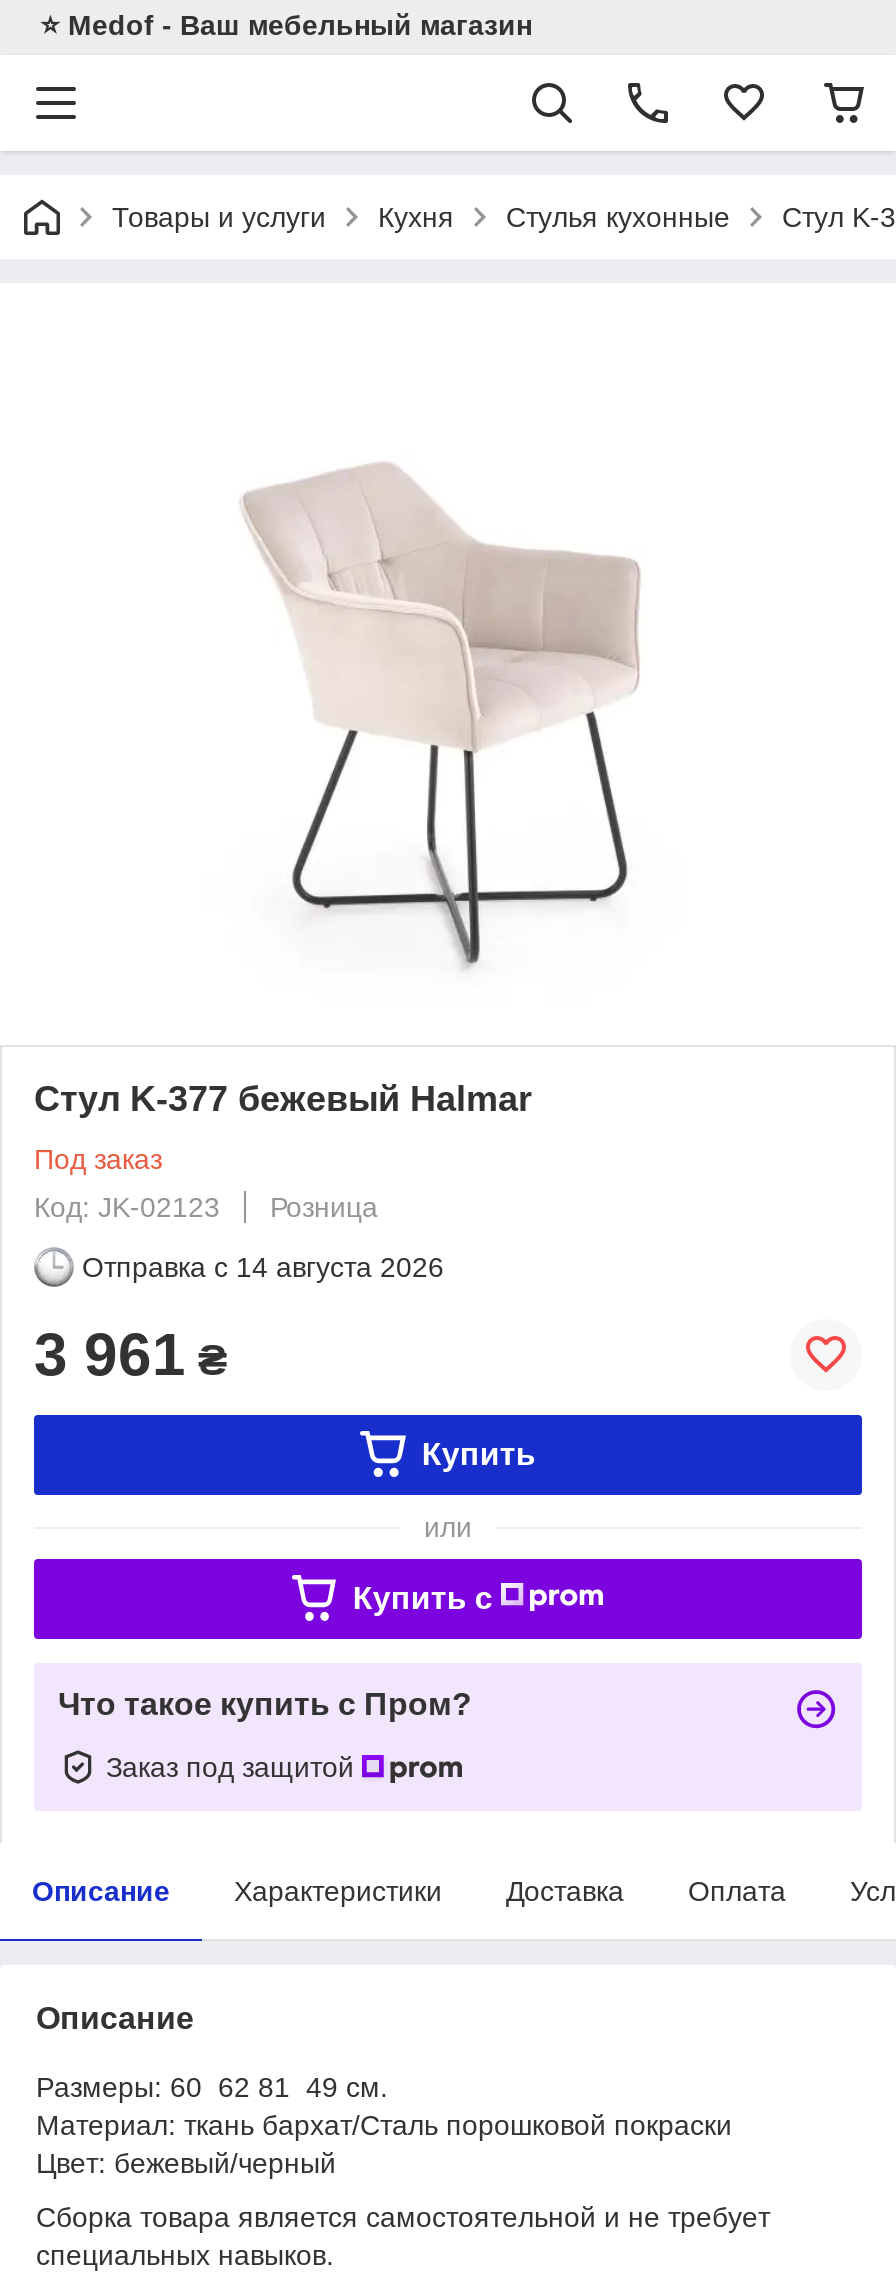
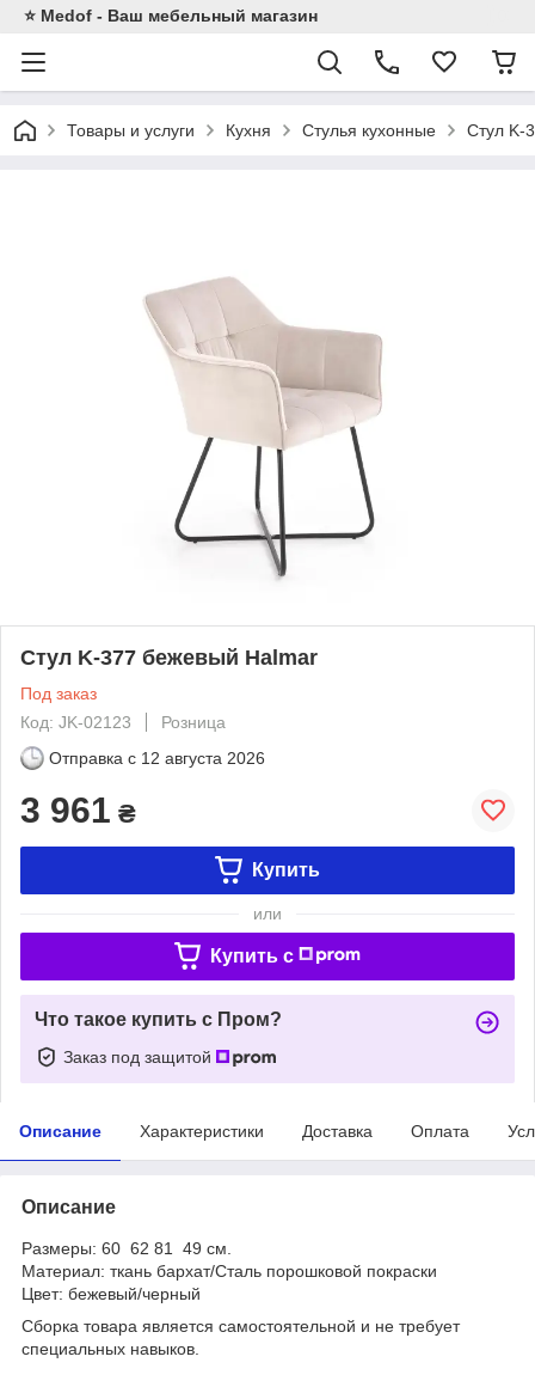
[82,1251,444,1283] Отправка с 14 августа 2026 -> [49,748,265,767] Отправка с 12 августа 2026

